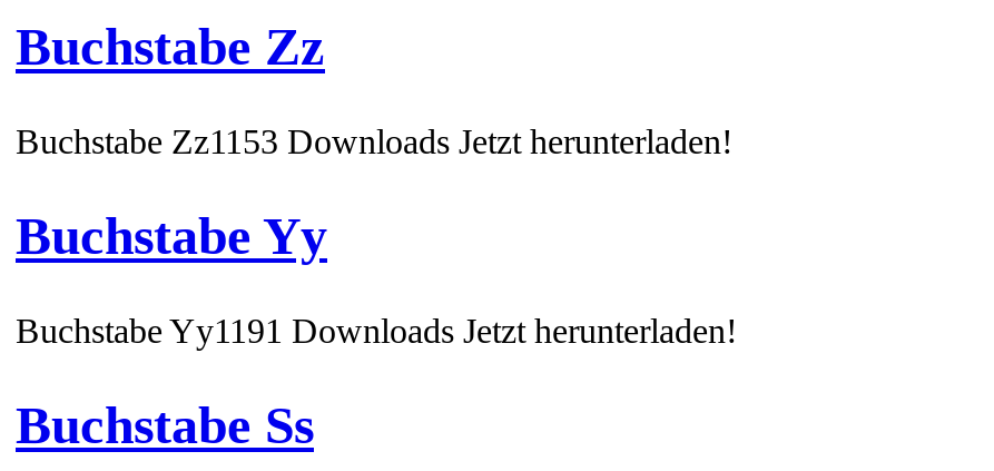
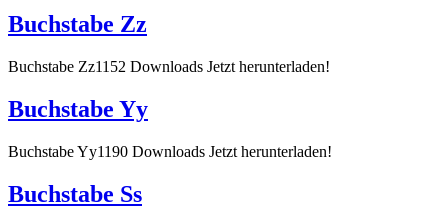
[16,122,732,160] Buchstabe Zz1153 Downloads Jetzt herunterladen! -> [8,58,330,75] Buchstabe Zz1152 Downloads Jetzt herunterladen!
[16,311,737,349] Buchstabe Yy1191 Downloads Jetzt herunterladen! -> [8,143,332,160] Buchstabe Yy1190 Downloads Jetzt herunterladen!

